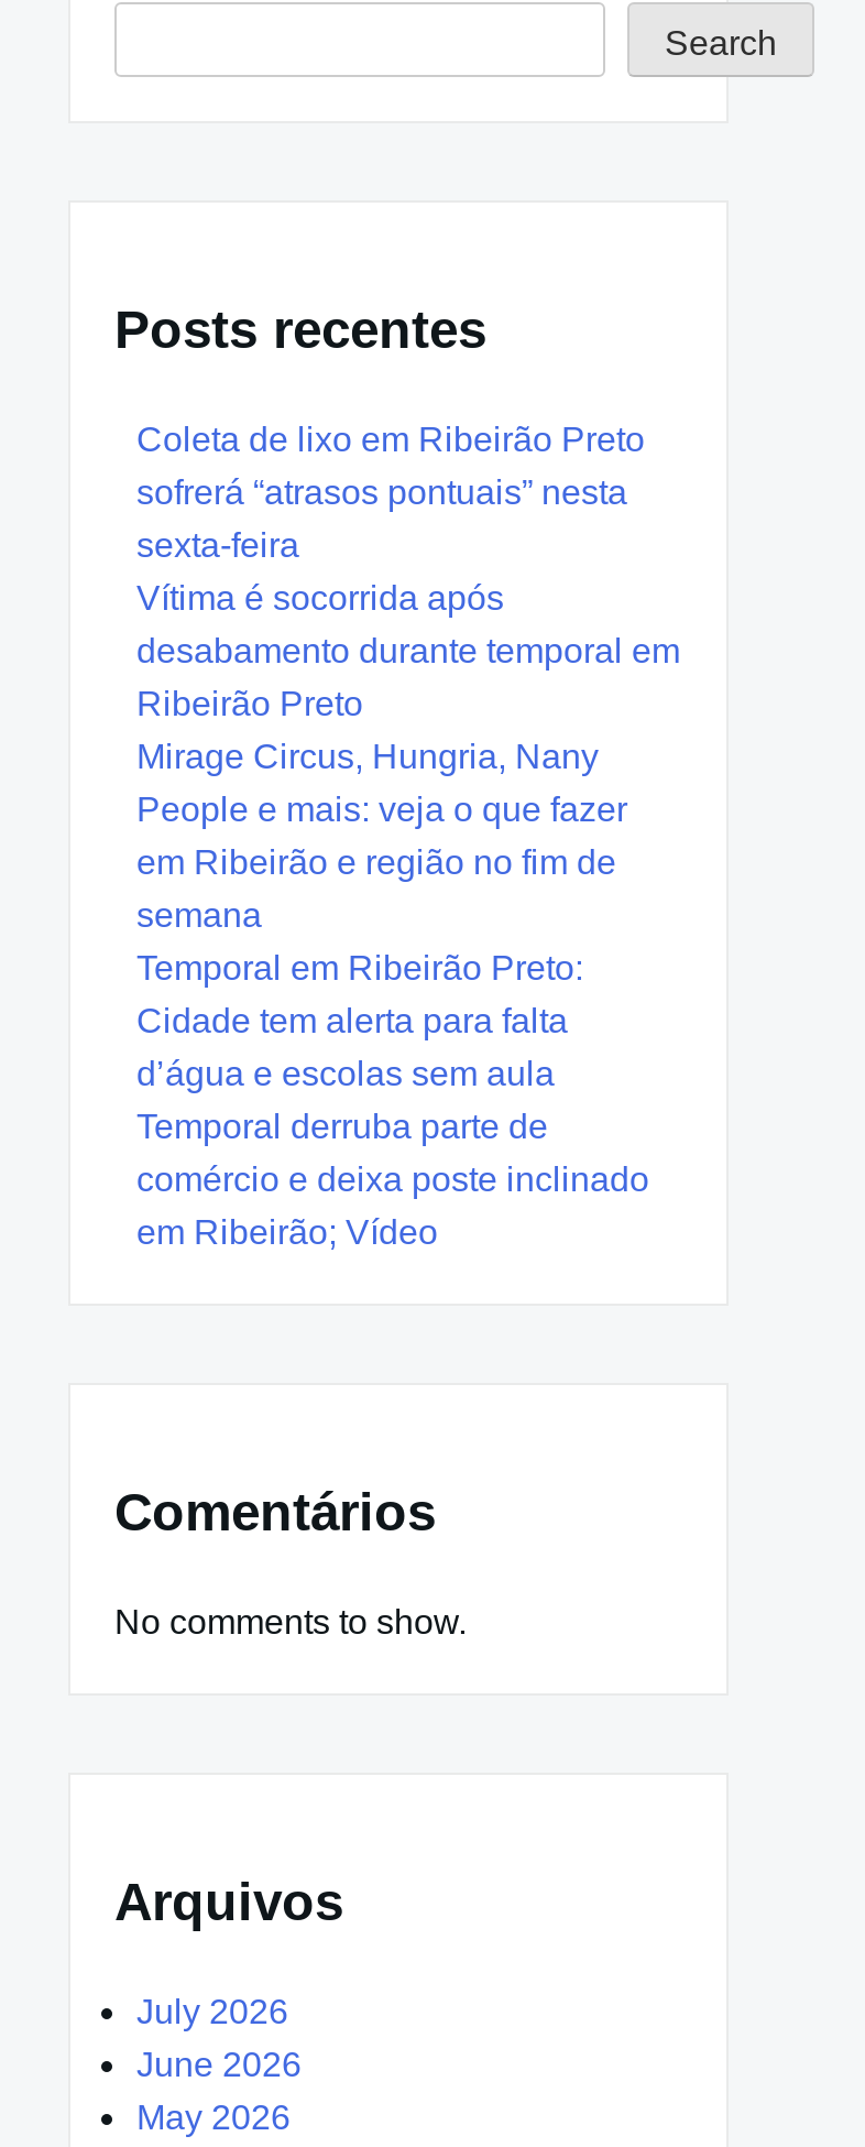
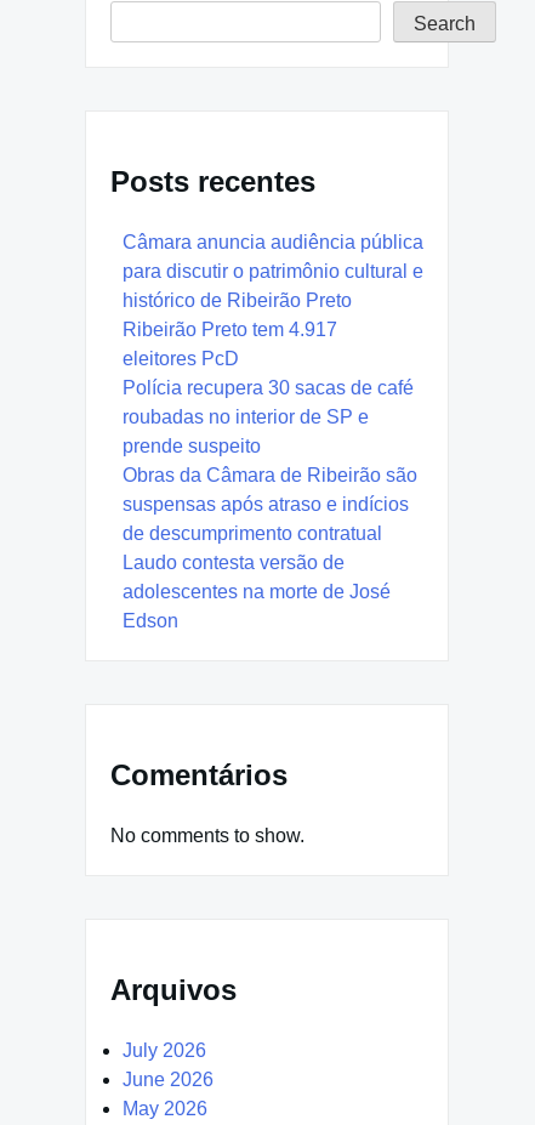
[136,421,680,1251] Coleta de lixo em Ribeirão Preto | sofrerá “atrasos pontuais” nesta | sexta-feira | Vítima é socorrida após | desabamento durante temporal em | Ribeirão Preto | Mirage Circus, Hungria, Nany | People e mais: veja o que fazer | em Ribeirão e região no fim de | semana | Temporal em Ribeirão Preto: | Cidade tem alerta para falta | d’água e escolas sem aula | Temporal derruba parte de | comércio e deixa poste inclinado | em Ribeirão; Vídeo -> [123,232,423,631] Câmara anuncia audiência pública | para discutir o patrimônio cultural e | histórico de Ribeirão Preto | Ribeirão Preto tem 4.917 | eleitores PcD | Polícia recupera 30 sacas de café | roubadas no interior de SP e | prende suspeito | Obras da Câmara de Ribeirão são | suspensas após atraso e indícios | de descumprimento contratual | Laudo contesta versão de | adolescentes na morte de José | Edson

